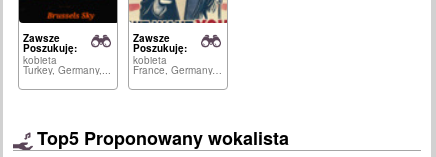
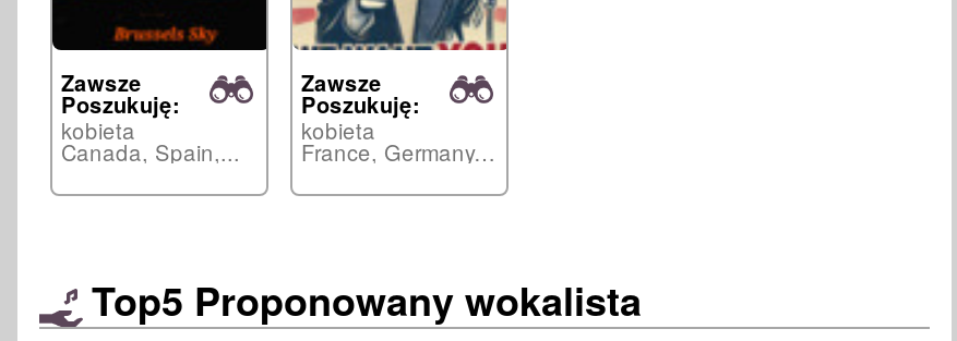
[23,63,111,77] Turkey, Germany,... -> [61,137,240,168] Canada, Spain,...

